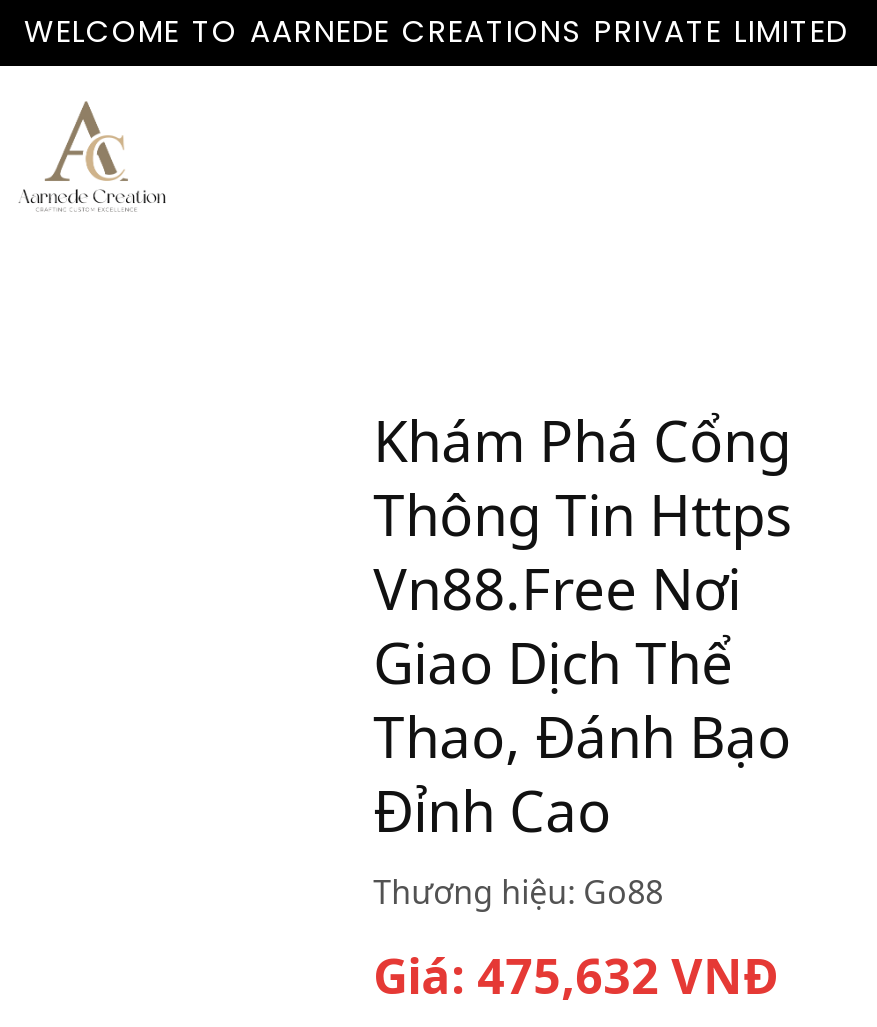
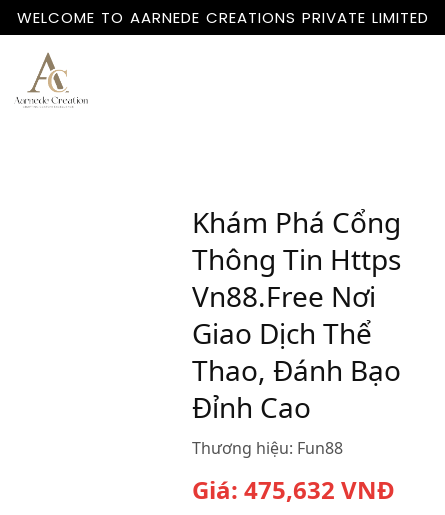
[373,870,663,914] Thương hiệu: Go88 -> [192,437,343,459] Thương hiệu: Fun88

